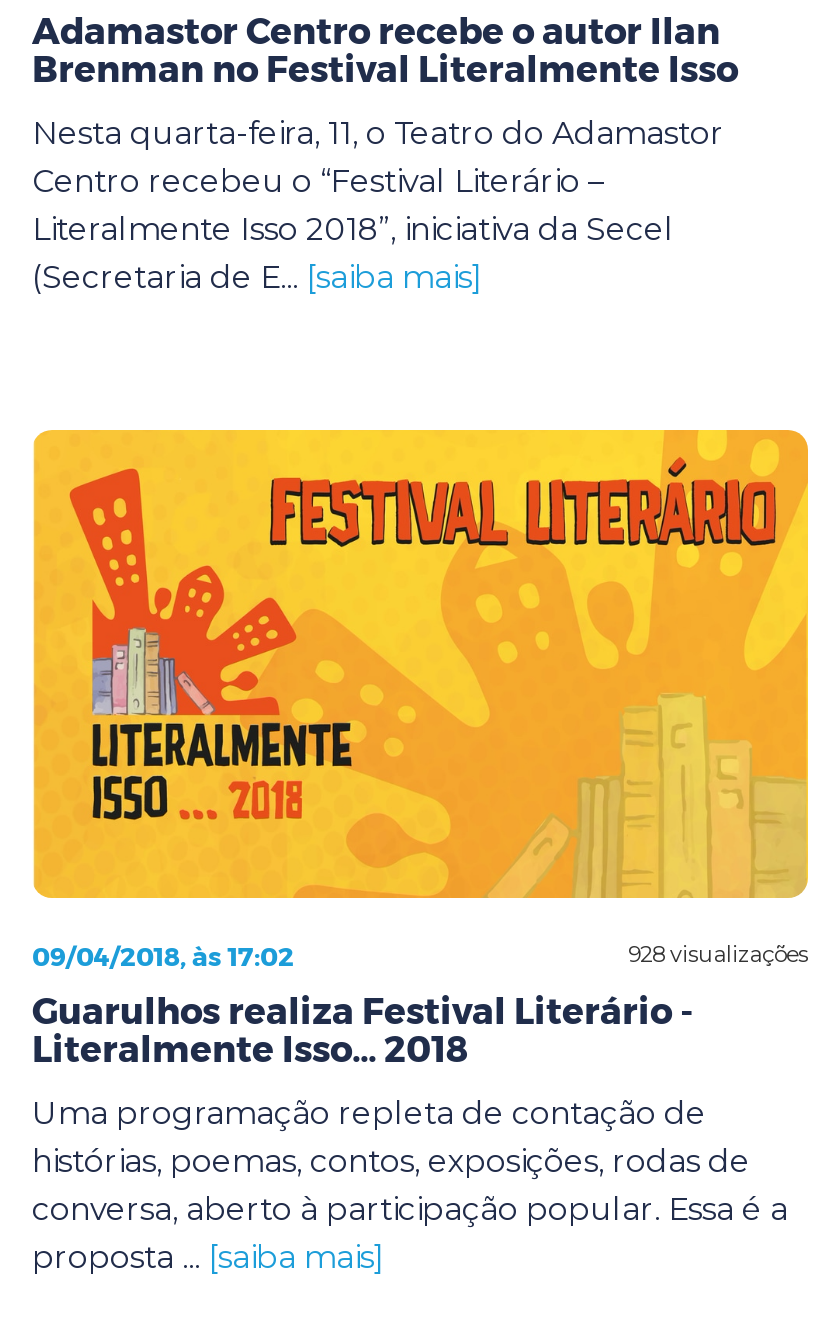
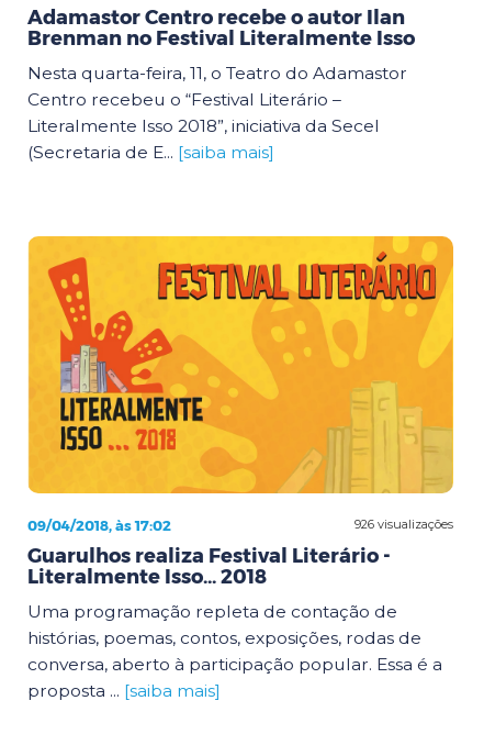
[628,940,808,968] 928 visualizações -> [354,516,453,532] 926 visualizações

